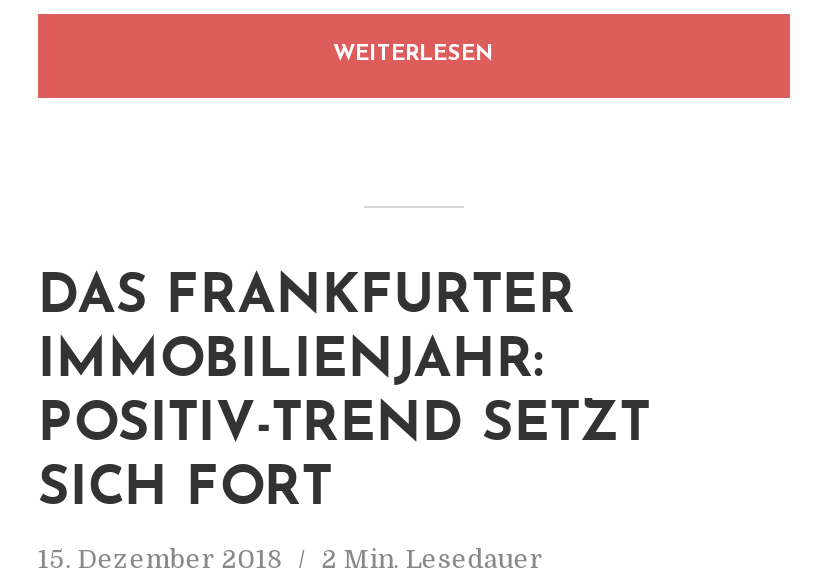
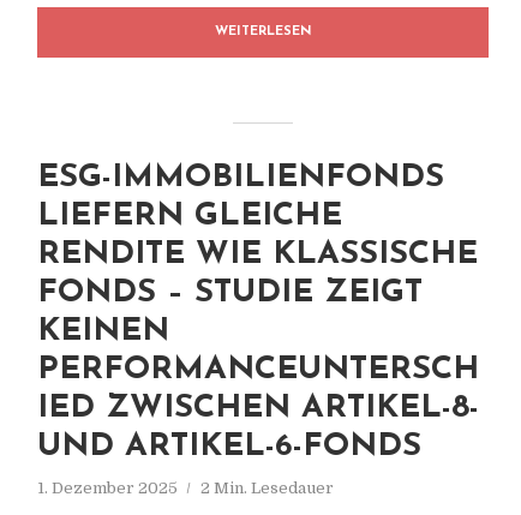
[38,272,650,518] DAS FRANKFURTER | IMMOBILIENJAHR: | POSITIV-TREND SETZT | SICH FORT -> [37,162,479,463] ESG-IMMOBILIENFONDS | LIEFERN GLEICHE | RENDITE WIE KLASSISCHE | FONDS – STUDIE ZEIGT | KEINEN | PERFORMANCEUNTERSCH | IED ZWISCHEN ARTIKEL-8- | UND ARTIKEL-6-FONDS
[38,544,544,574] 15. Dezember 2018 2 Min. Lesedauer -> [37,479,333,497] 1. Dezember 2025 2 Min. Lesedauer

